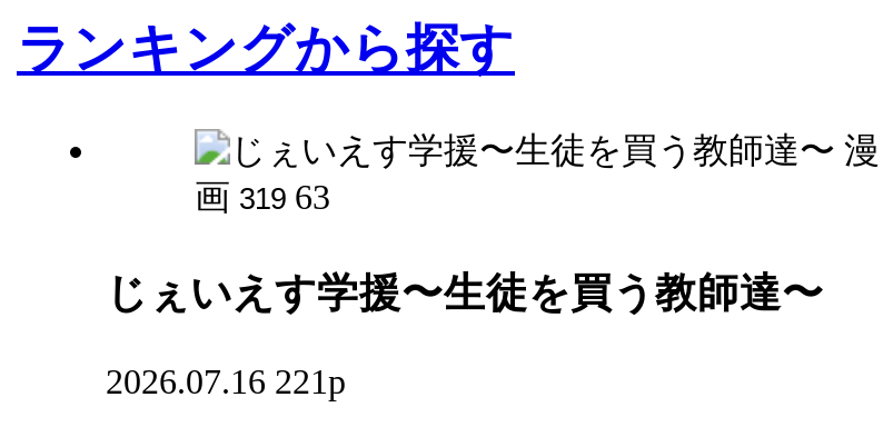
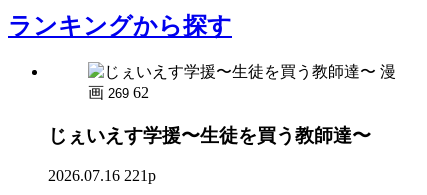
[195,178,330,216] 画 319 63 -> [88,84,149,101] 画 269 62

